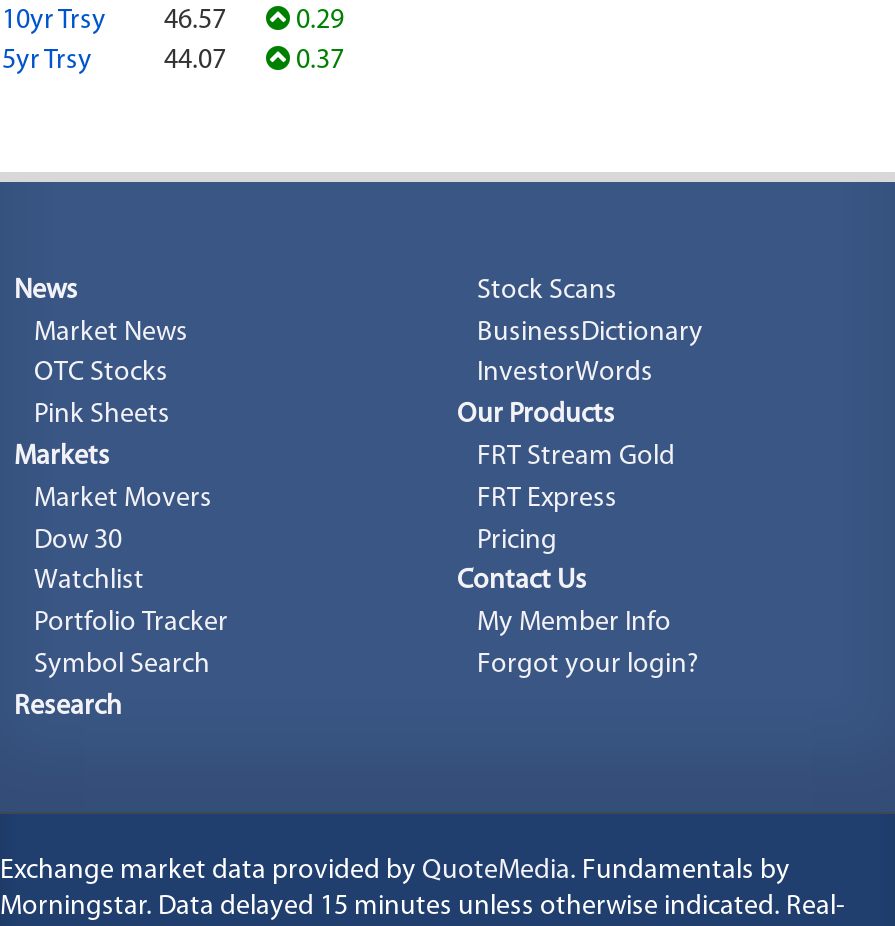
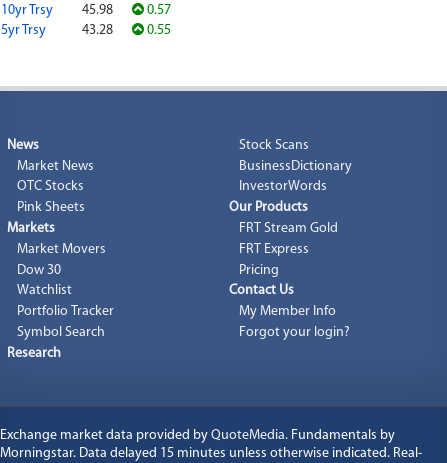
[2,6,226,36] 10yr Trsy 46.57 -> [1,3,113,18] 10yr Trsy 45.98
[290,6,344,36] 0.29 -> [144,3,171,18] 0.57
[164,46,226,76] 44.07 -> [82,23,113,38] 43.28
[290,46,344,76] 0.37 -> [144,23,171,38] 0.55

